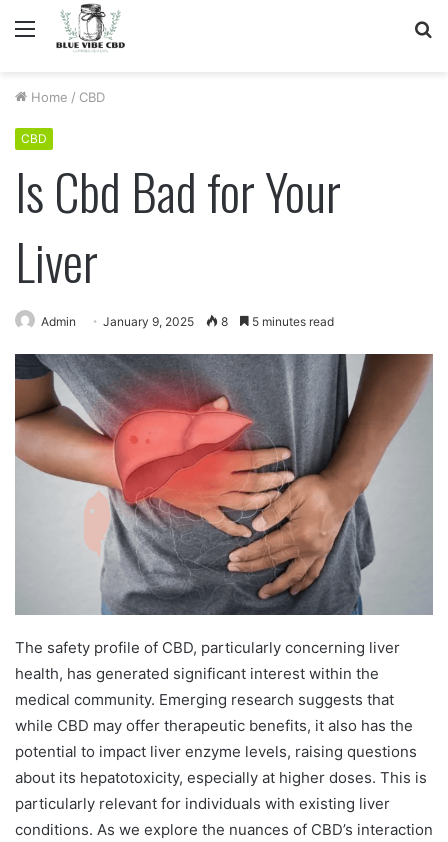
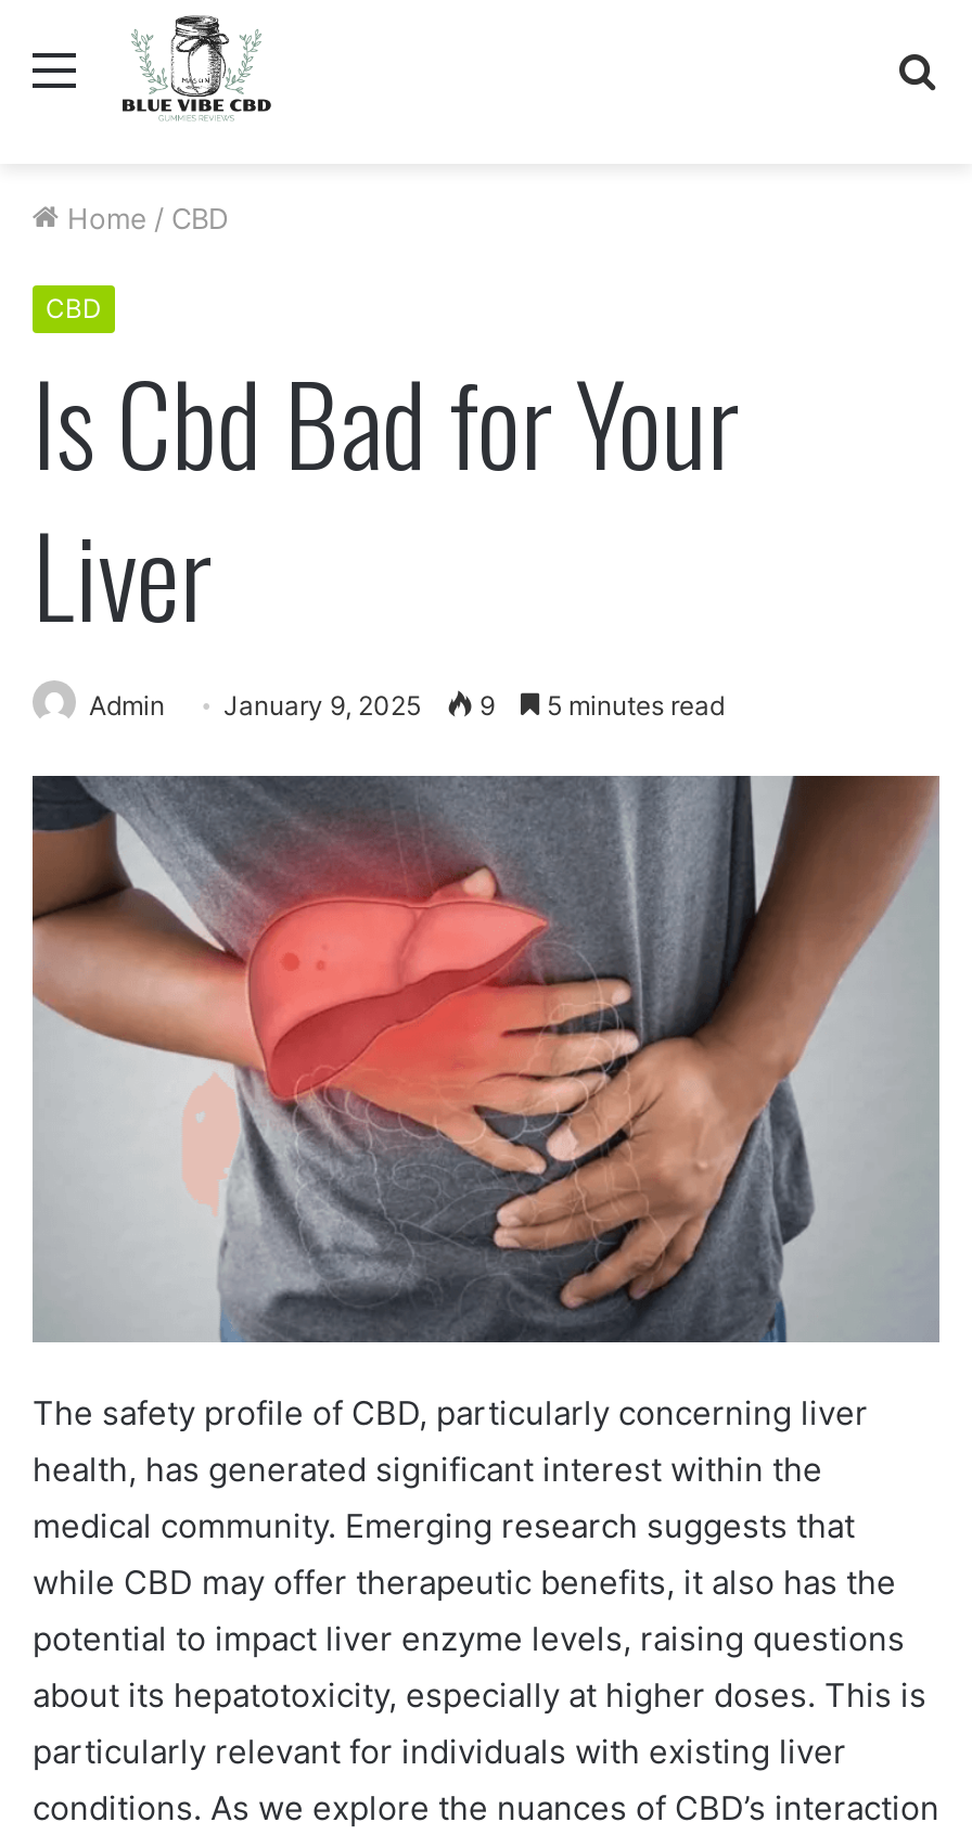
[41,314,334,329] Admin January 9, 2025 8 5 minutes read -> [89,689,725,722] Admin January 9, 2025 9 5 minutes read

